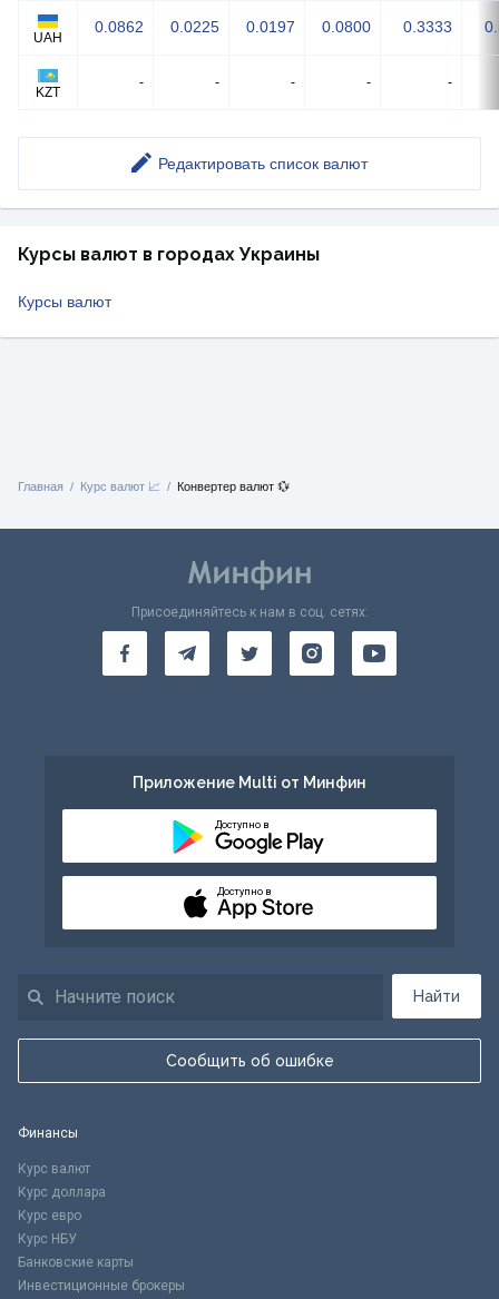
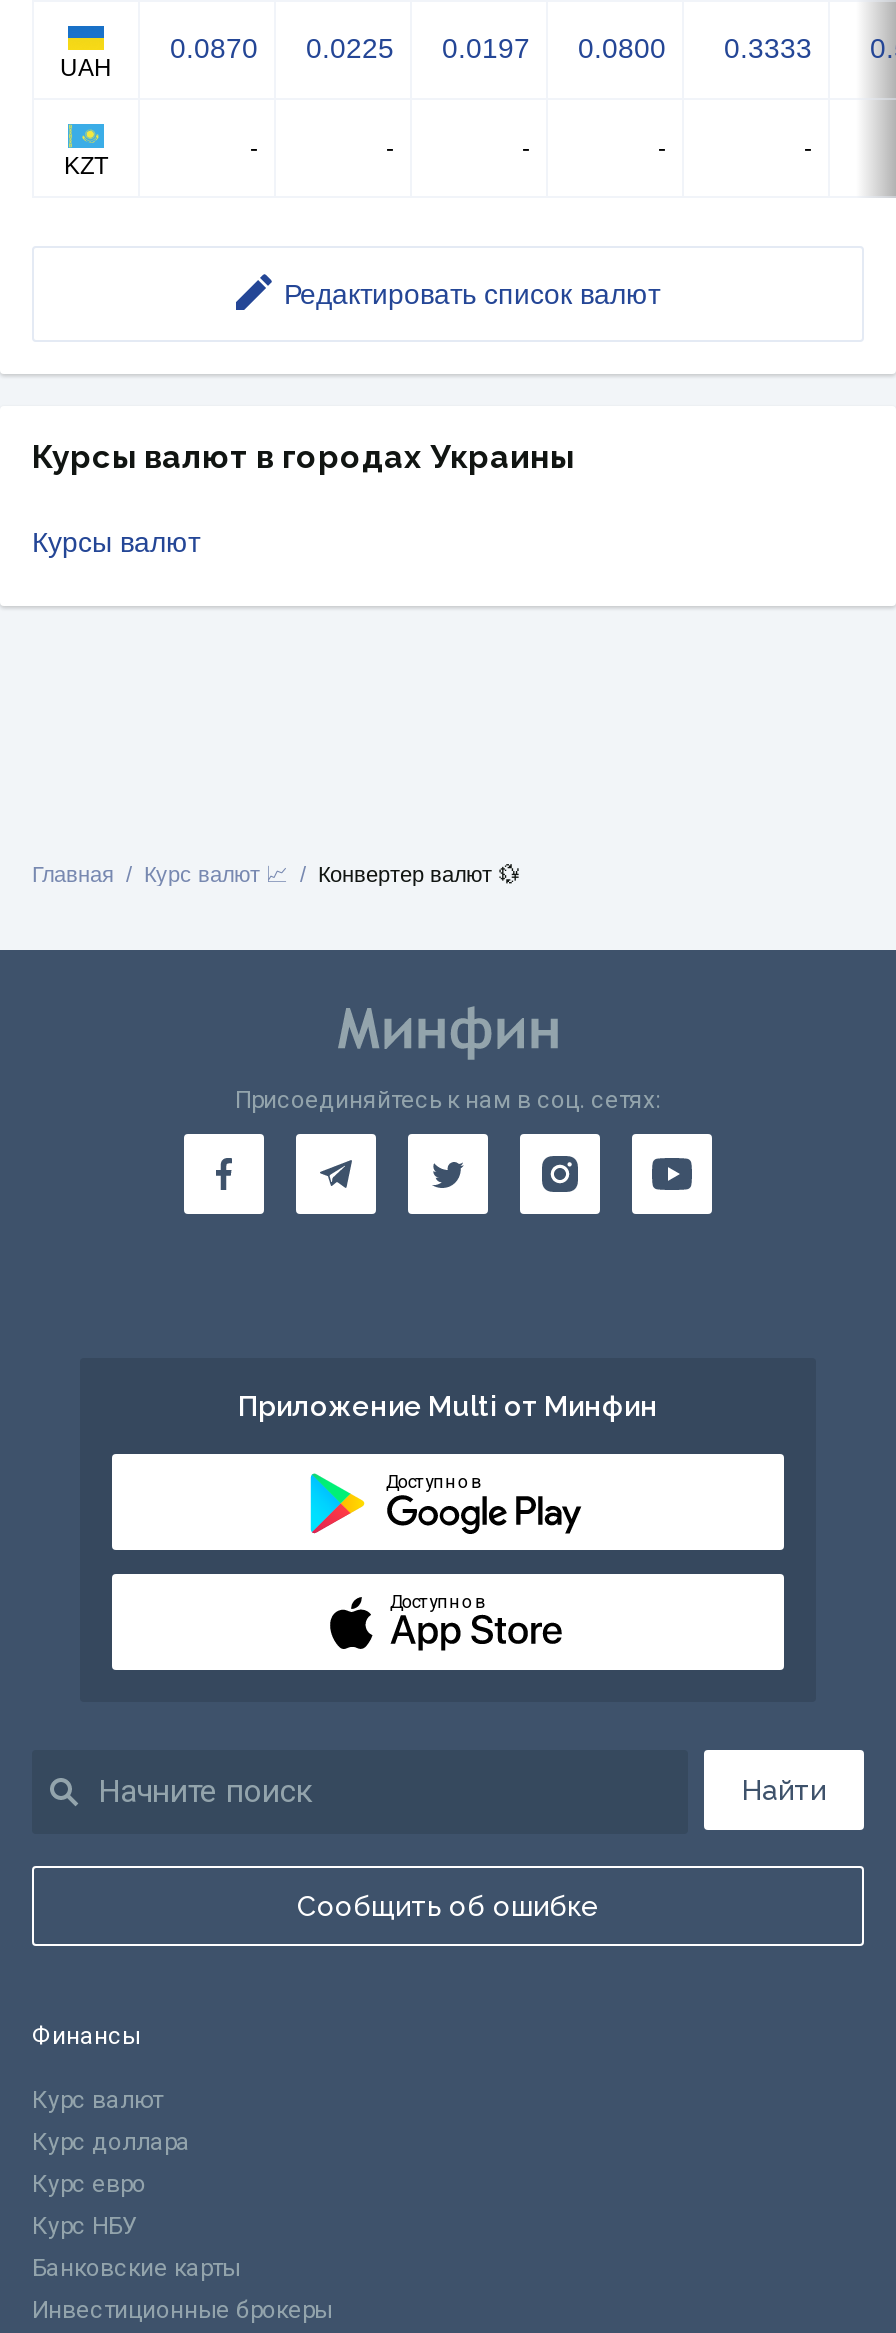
[95,18,144,36] 0.0862 -> [170,32,258,64] 0.0870

